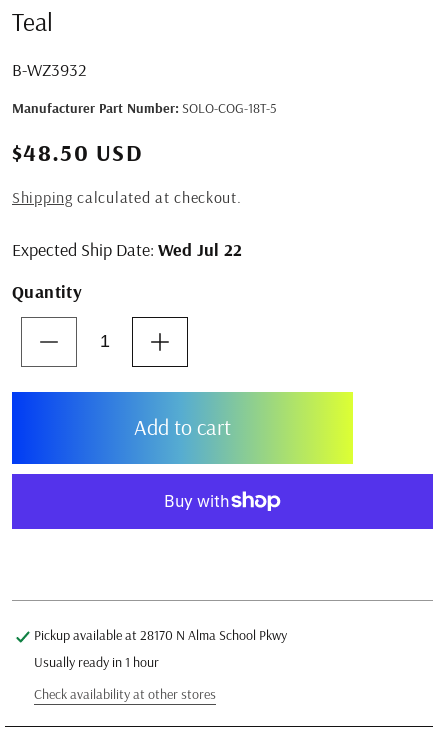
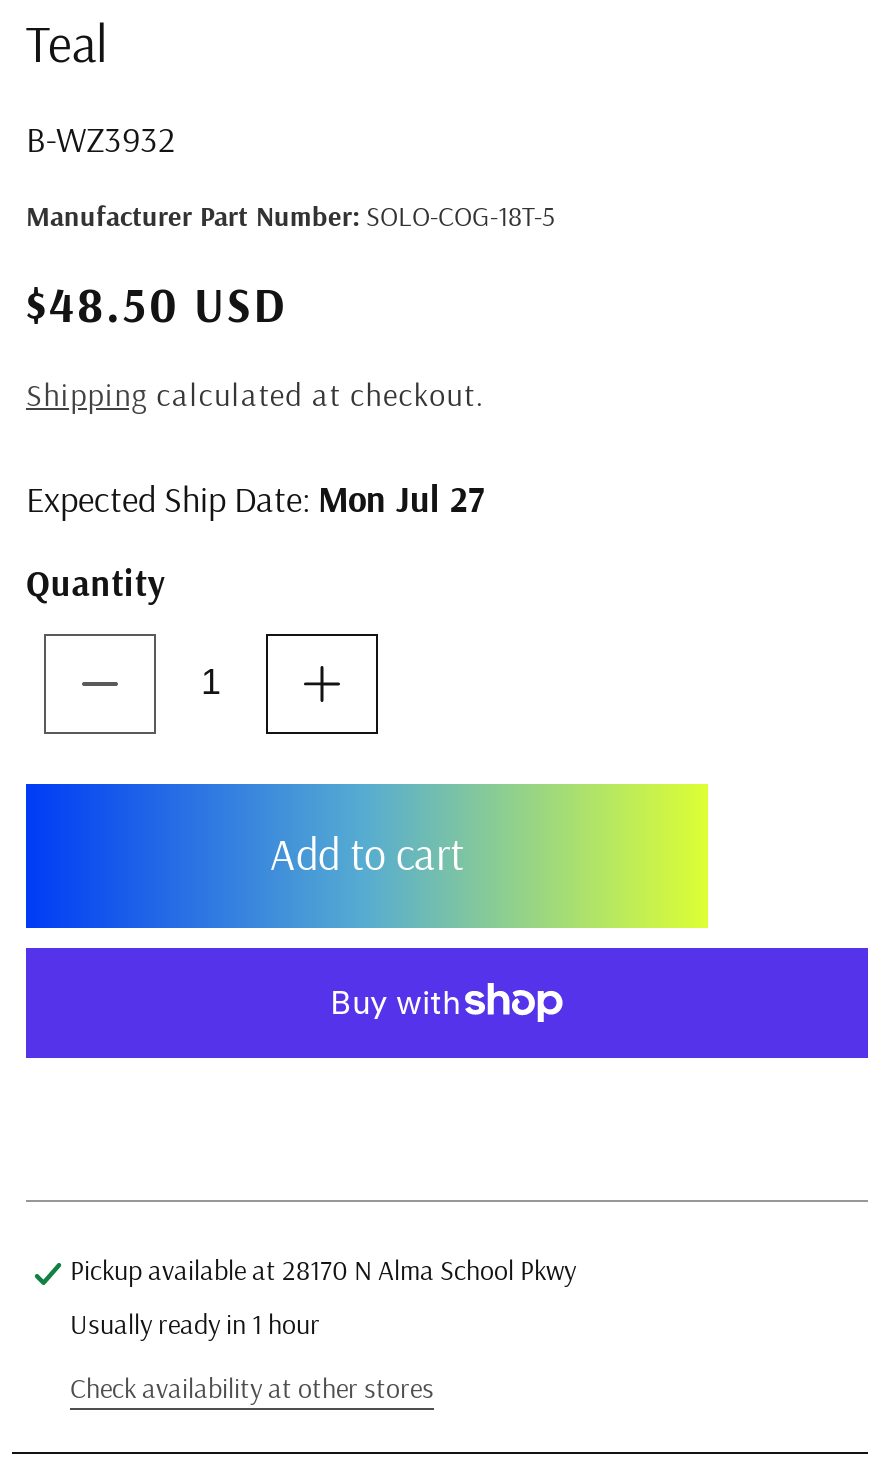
[12,238,242,261] Expected Ship Date: Wed Jul 22 -> [26,476,484,522] Expected Ship Date: Mon Jul 27

